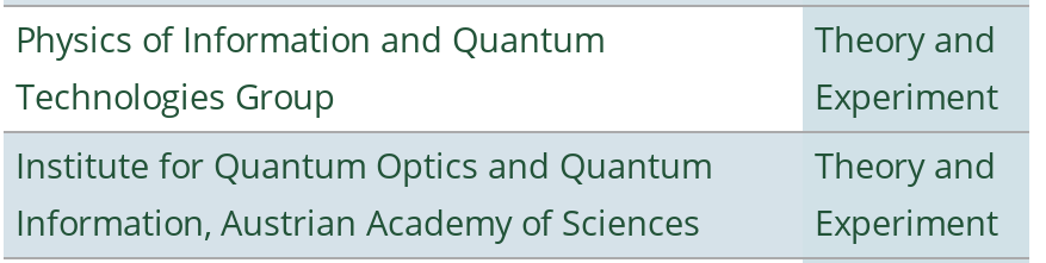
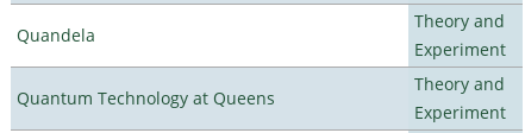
[16,17,605,119] Physics of Information and Quantum | Technologies Group -> [17,24,95,46] Quandela
[16,143,712,245] Institute for Quantum Optics and Quantum | Information, Austrian Academy of Sciences -> [17,87,275,109] Quantum Technology at Queens

